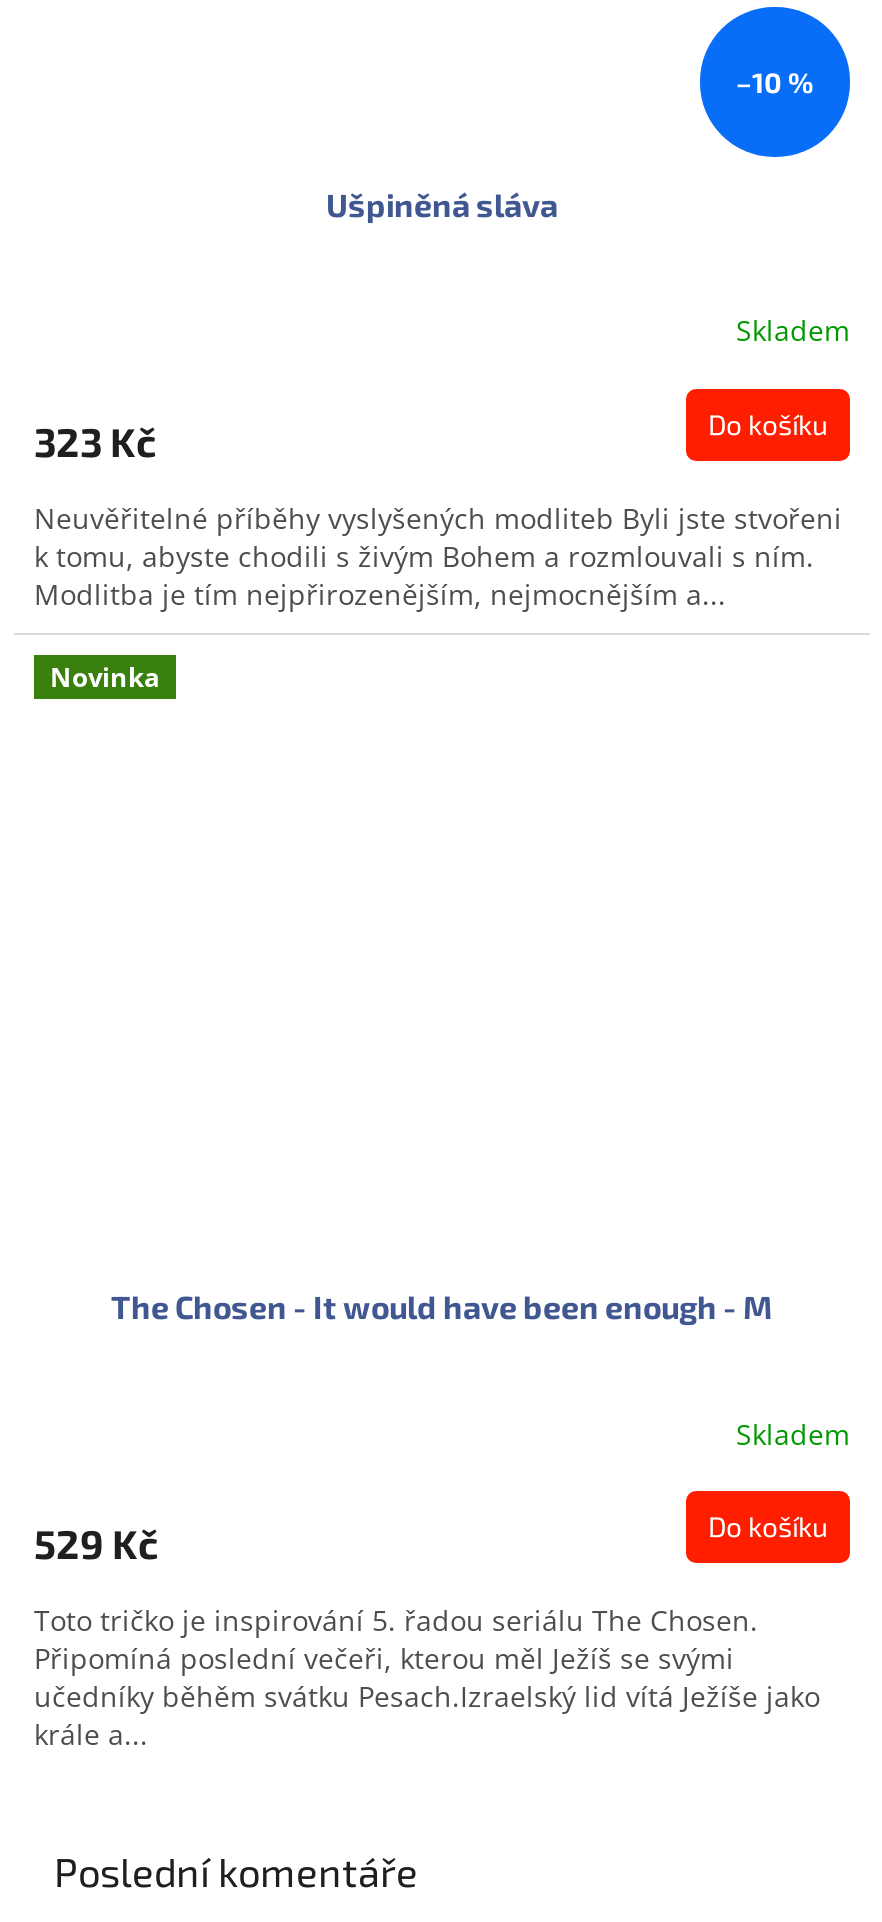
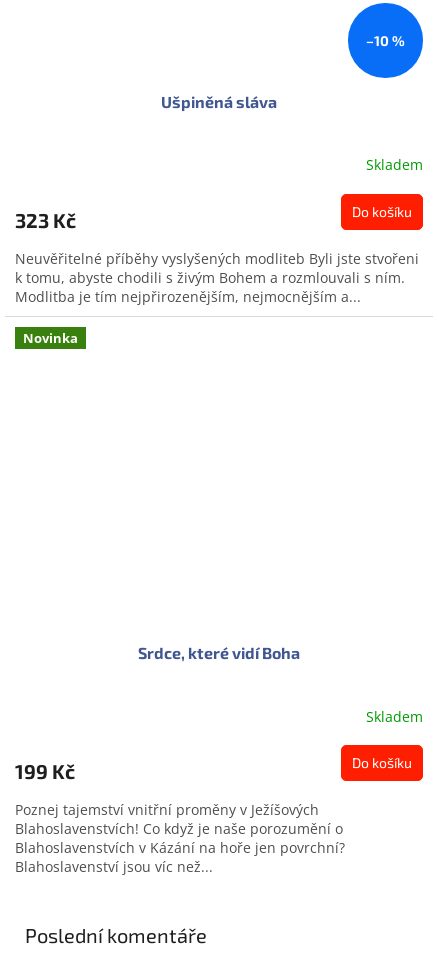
[111,1288,773,1326] The Chosen - It would have been enough - M -> [138,643,300,662] Srdce, které vidí Boha
[34,1520,158,1568] 529 Kč -> [15,759,75,783] 199 Kč
[34,1602,820,1754] Toto tričko je inspirování 5. řadou seriálu The Chosen. | Připomíná poslední večeři, kterou měl Ježíš se svými | učedníky běhěm svátku Pesach.Izraelský lid vítá Ježíše jako | krále a... -> [15,800,345,876] Poznej tajemství vnitřní proměny v Ježíšových | Blahoslavenstvích! Co když je naše porozumění o | Blahoslavenstvích v Kázání na hoře jen povrchní? | Blahoslavenství jsou víc než...

